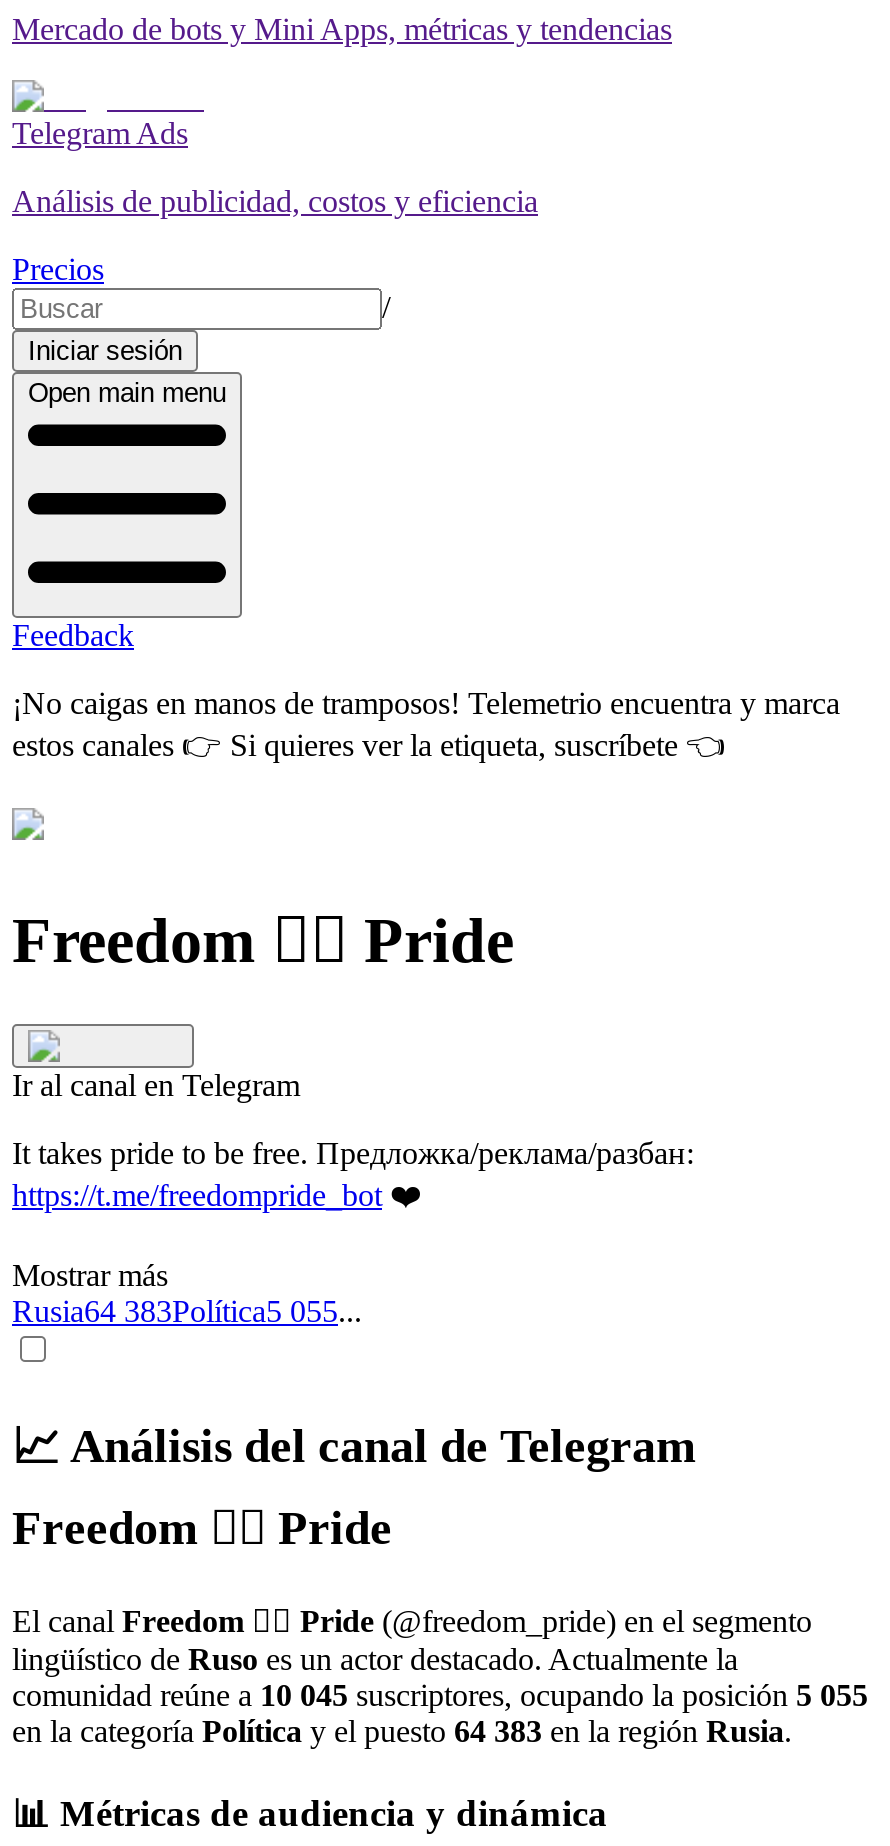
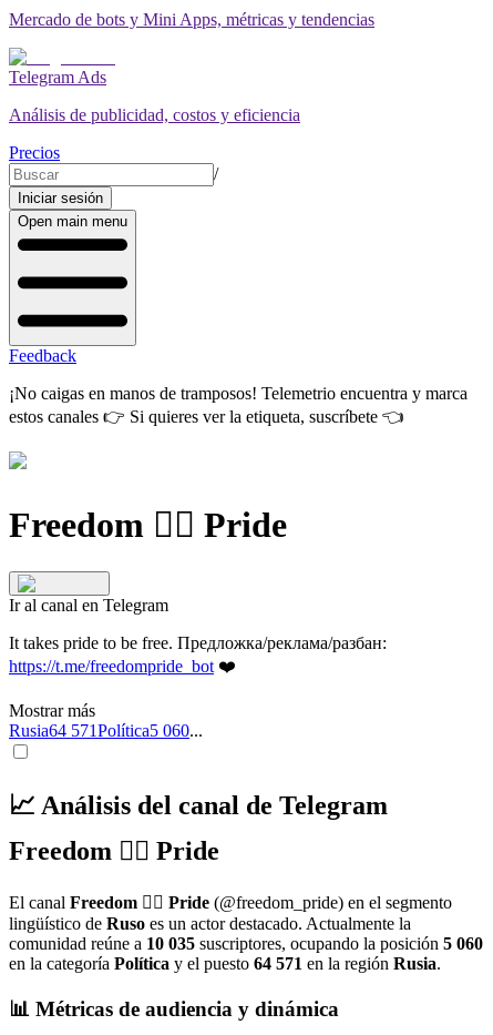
[12,1294,362,1328] Rusia64 383Política5 055... -> [9,721,203,740] Rusia64 571Política5 060...
[12,1677,868,1711] comunidad reúne a 10 045 suscriptores, ocupando la posición 5 055 -> [9,934,483,953] comunidad reúne a 10 035 suscriptores, ocupando la posición 5 060
[12,1713,792,1747] en la categoría Política y el puesto 64 383 en la región Rusia. -> [9,954,441,973] en la categoría Política y el puesto 64 571 en la región Rusia.

